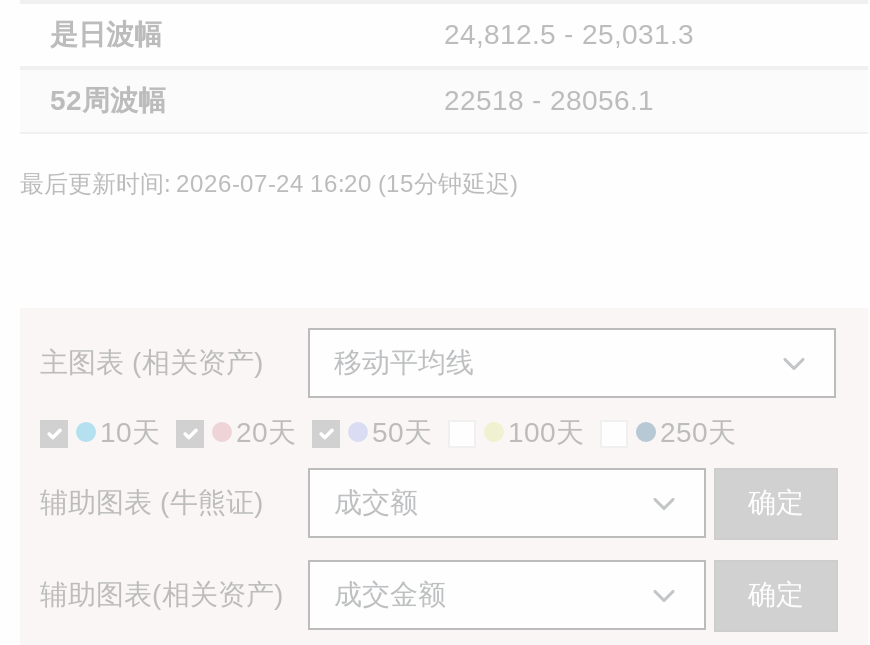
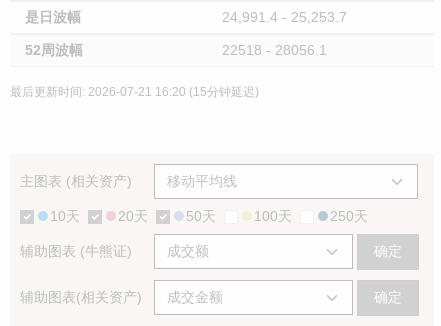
[444,18,694,50] 24,812.5 - 25,031.3 -> [222,9,347,25] 24,991.4 - 25,253.7
[20,170,518,198] 最后更新时间: 2026-07-24 16:20 (15分钟延迟) -> [10,85,259,99] 最后更新时间: 2026-07-21 16:20 (15分钟延迟)

